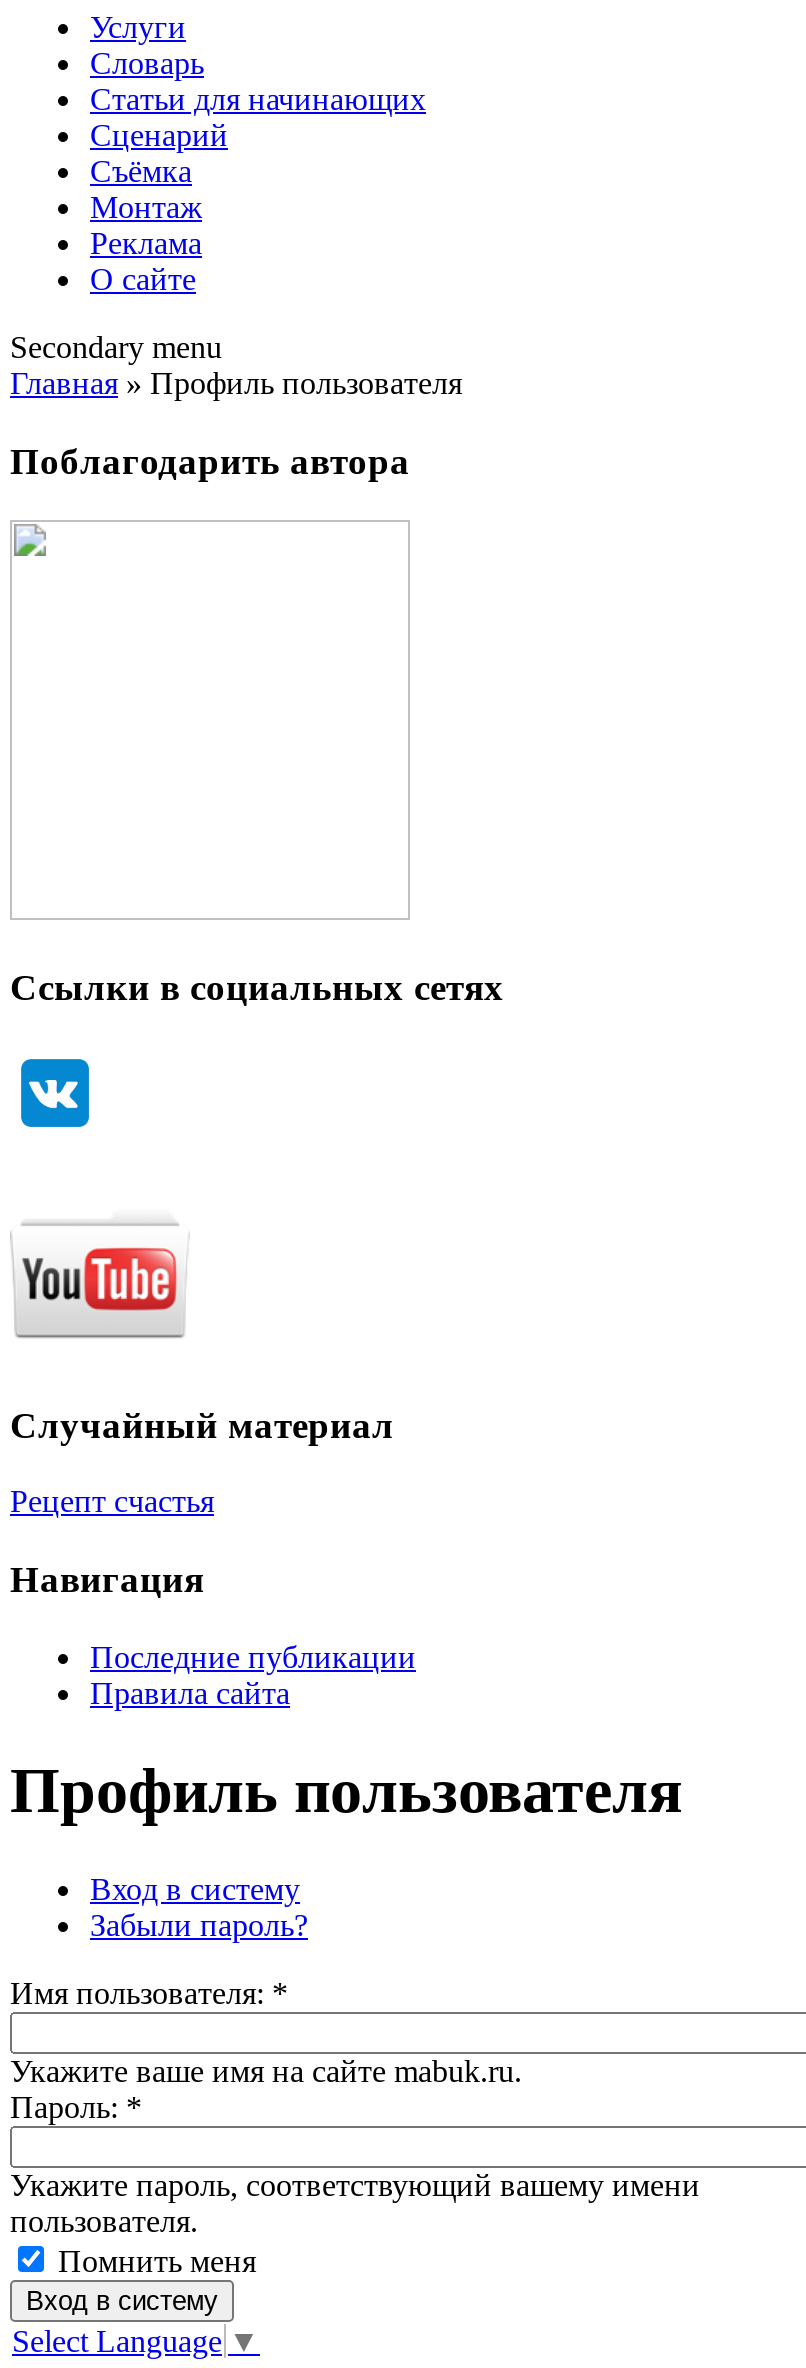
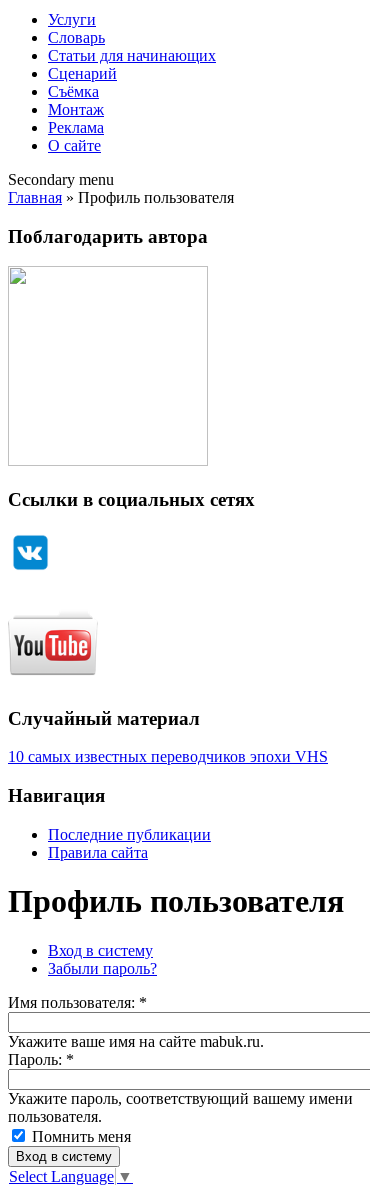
[10,1485,214,1519] Рецепт счастья -> [8,748,328,765] 10 самых известных переводчиков эпохи VHS

